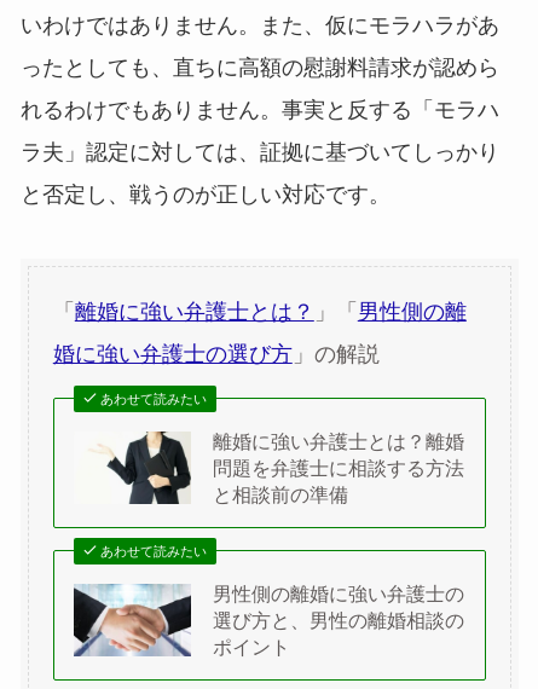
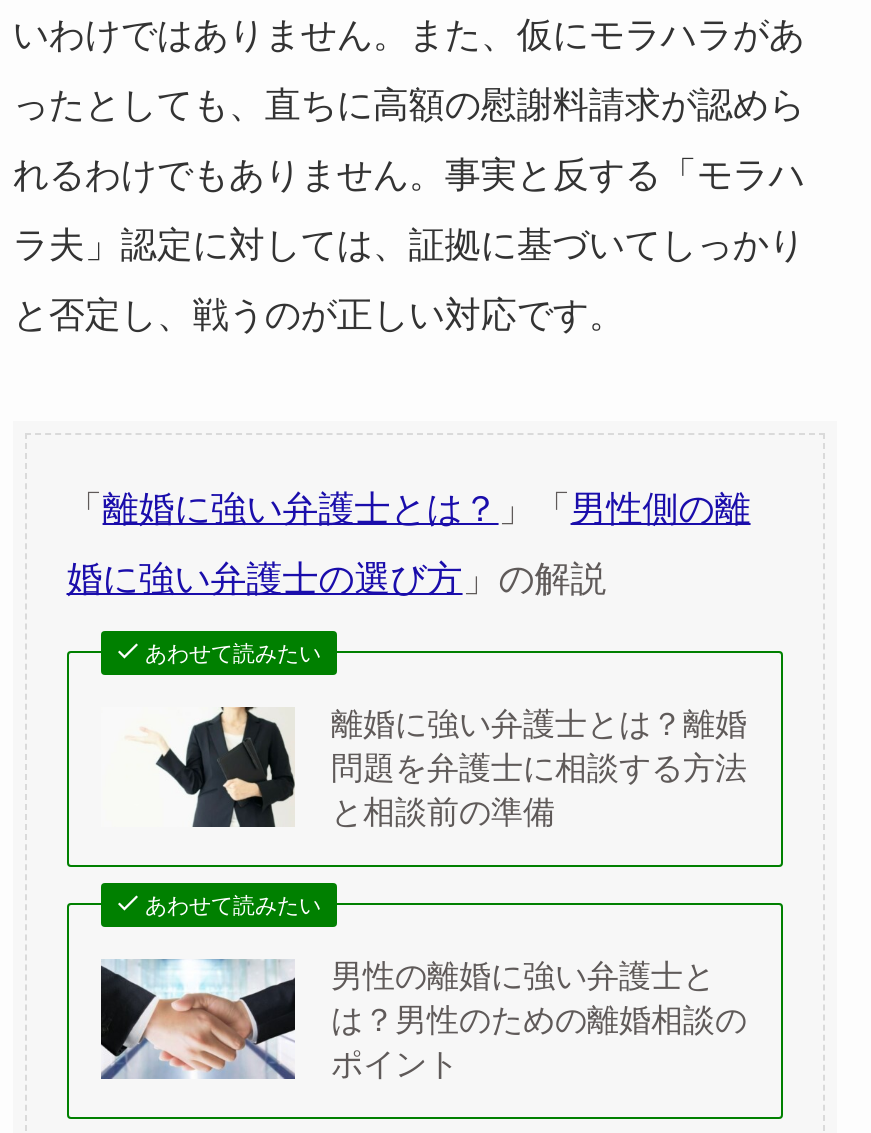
[213,583,464,631] 男性側の離婚に強い弁護士の | 選び方と、男性の離婚相談の -> [331,957,747,1037] 男性の離婚に強い弁護士と | は？男性のための離婚相談の

